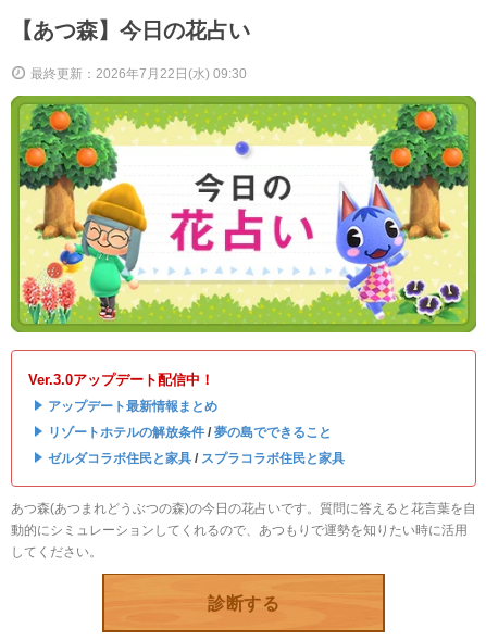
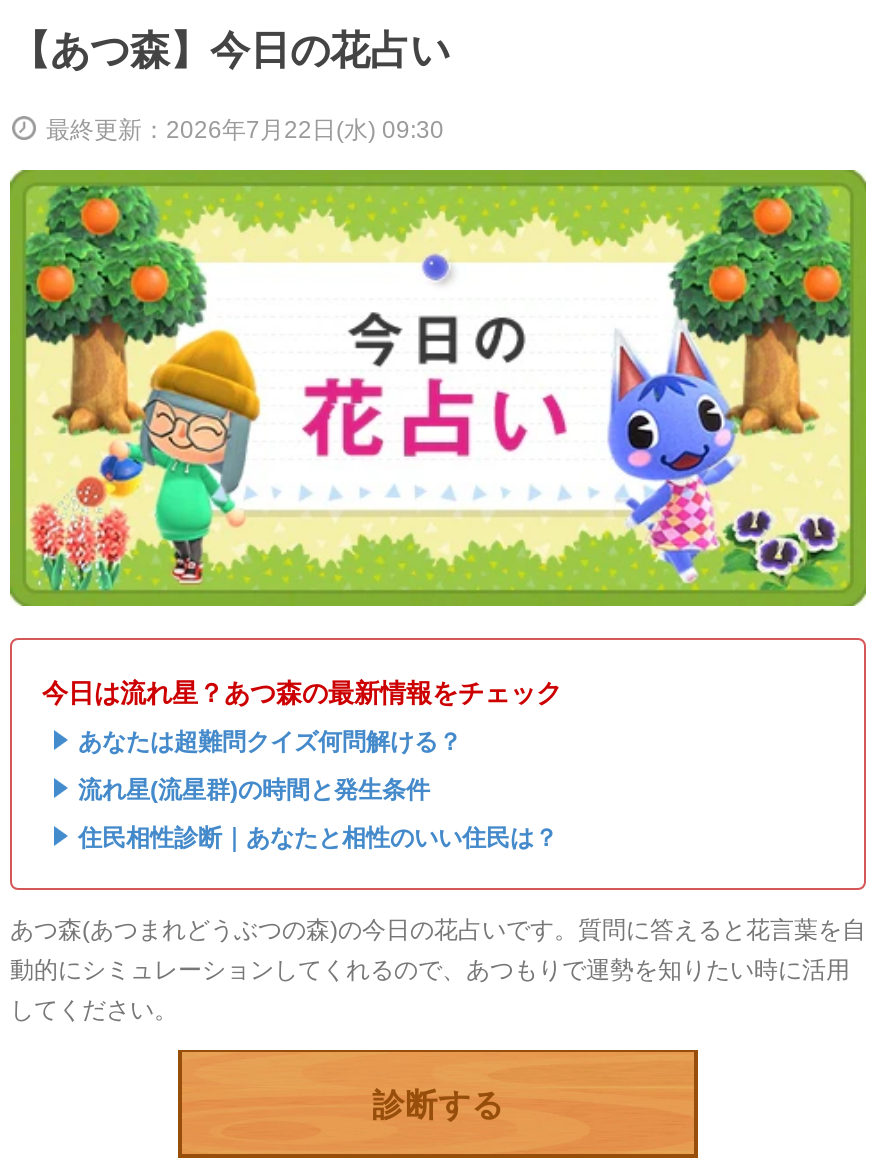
[28,371,214,387] Ver.3.0アップデート配信中！ -> [42,677,562,707] 今日は流れ星？あつ森の最新情報をチェック
[35,398,217,413] ・アップデート最新情報まとめ -> [54,727,462,755] ・あなたは超難問クイズ何問解ける？
[35,424,332,440] ・リゾートホテルの解放条件/夢の島でできること -> [54,775,430,803] ・流れ星(流星群)の時間と発生条件
[35,450,345,466] ・ゼルダコラボ住民と家具/スプラコラボ住民と家具 -> [54,823,558,851] ・住民相性診断｜あなたと相性のいい住民は？

